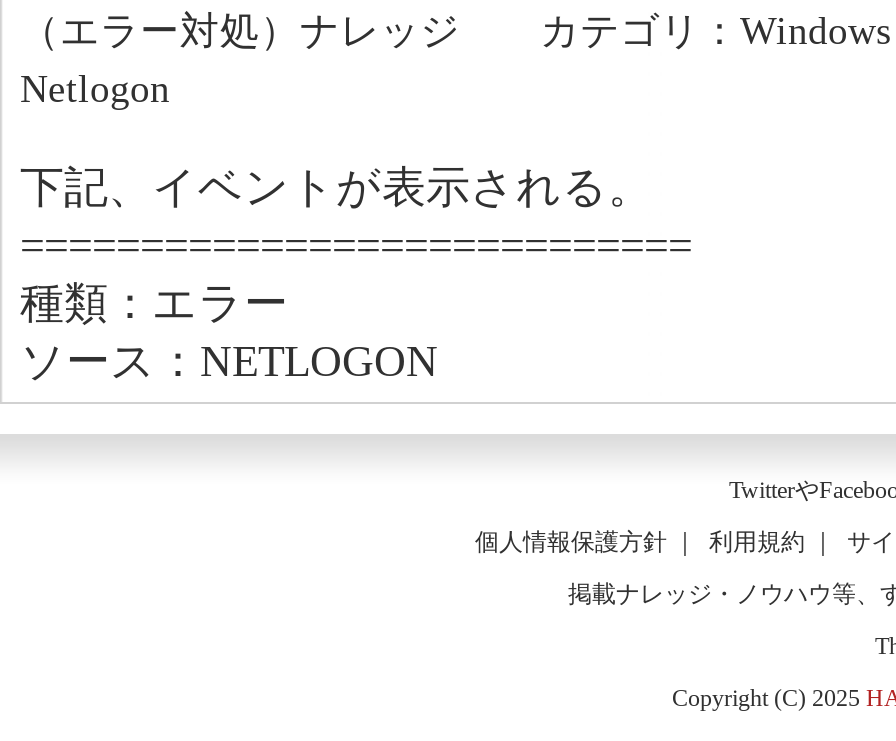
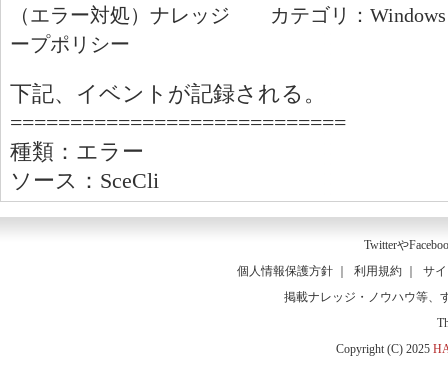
[20,66,170,110] Netlogon -> [10,33,130,55] ープポリシー
[20,164,652,212] 下記、イベントが表示される。 -> [10,82,326,106] 下記、イベントが記録される。
[20,338,438,386] ソース：NETLOGON -> [10,169,159,193] ソース：SceCli

